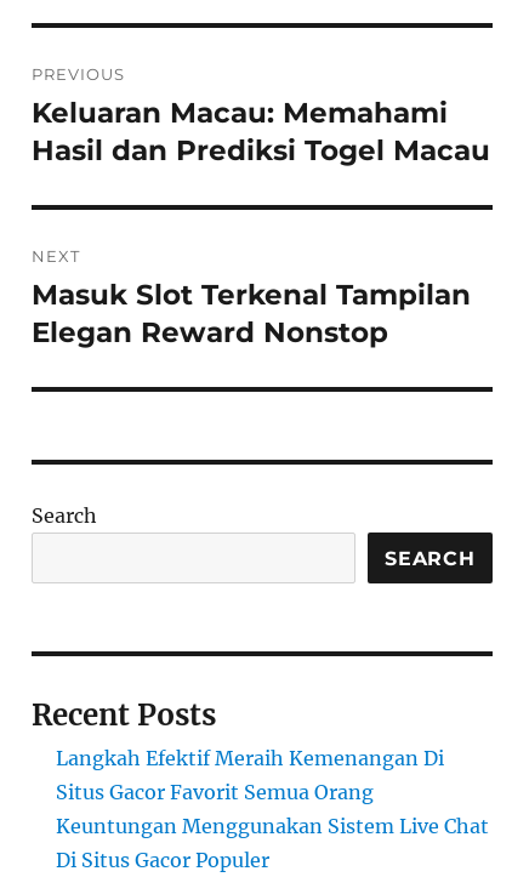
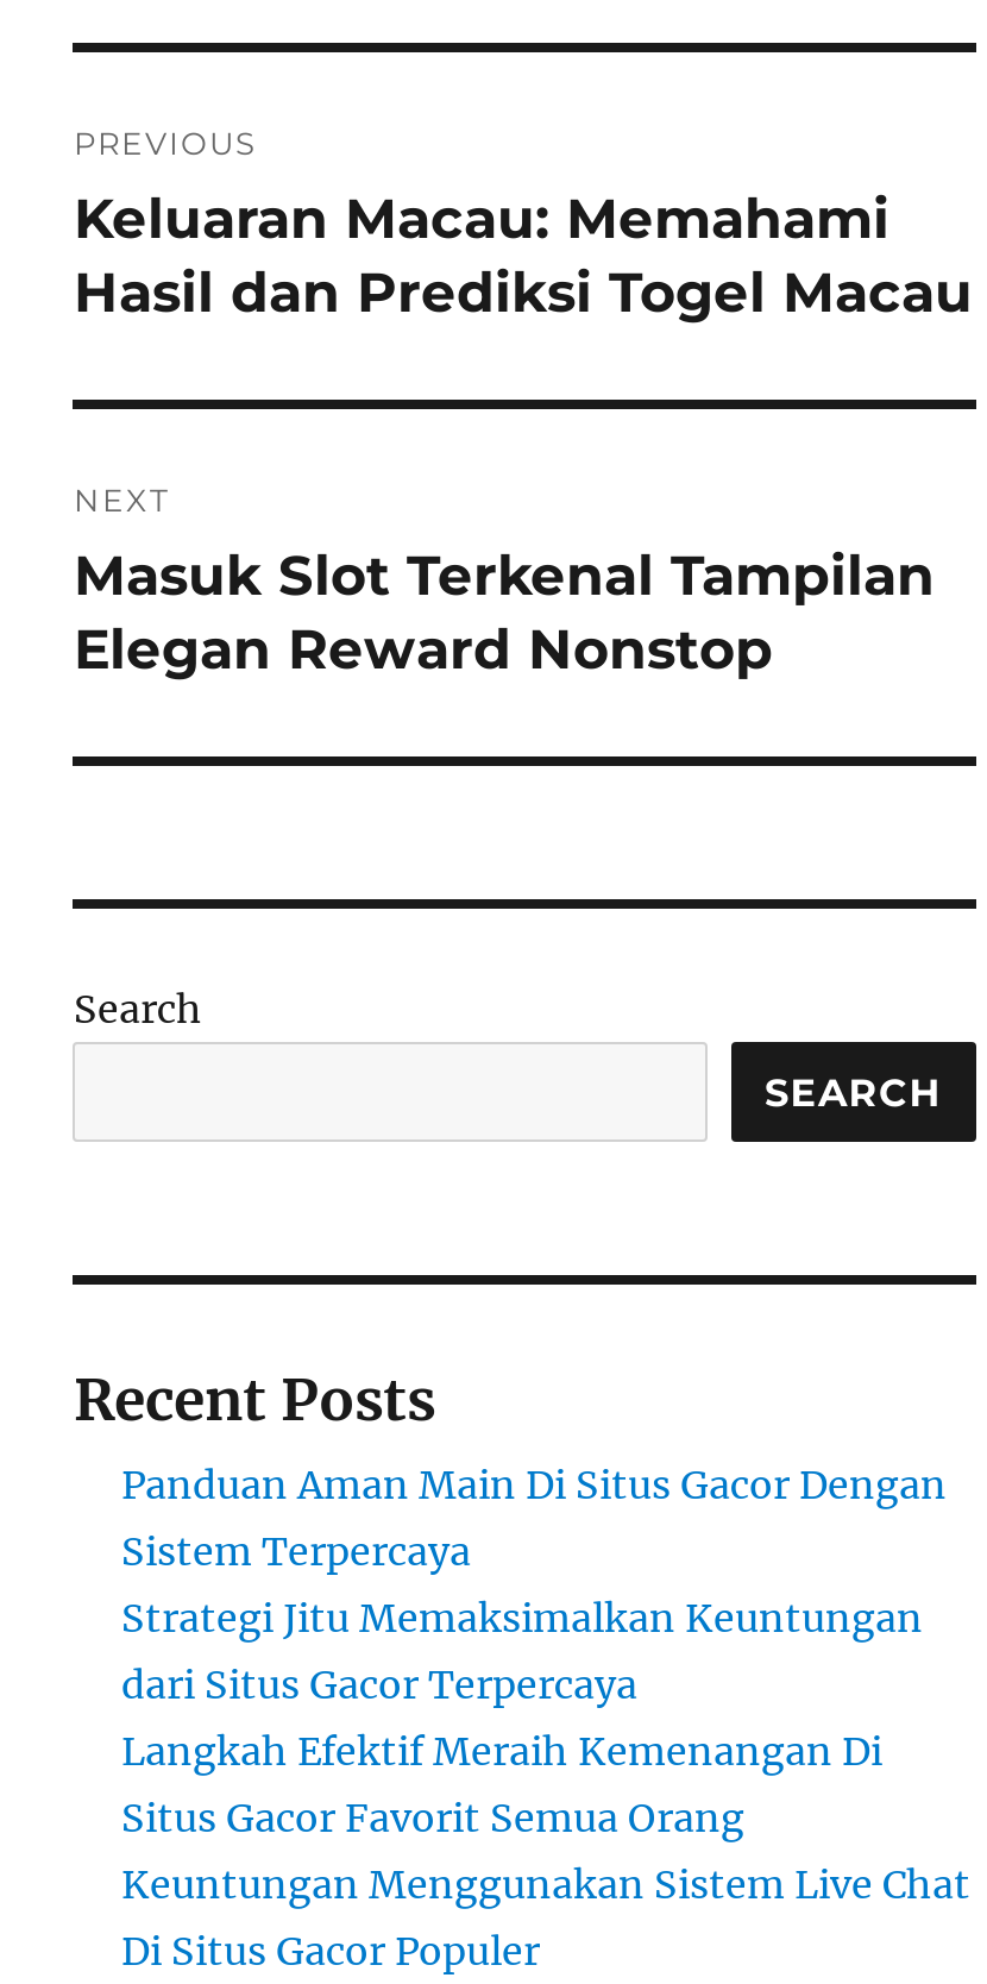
none -> [121,1461,947,1708] Panduan Aman Main Di Situs Gacor Dengan | Sistem Terpercaya | Strategi Jitu Memaksimalkan Keuntungan | dari Situs Gacor Terpercaya

